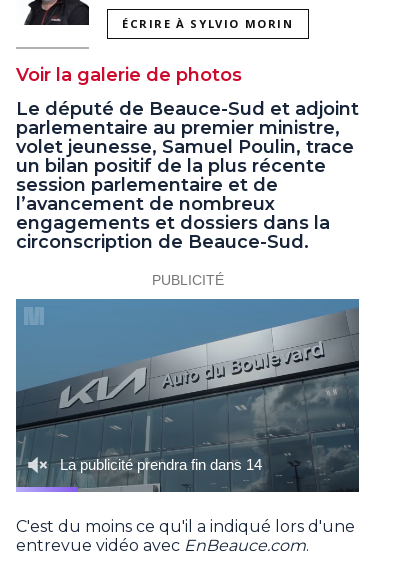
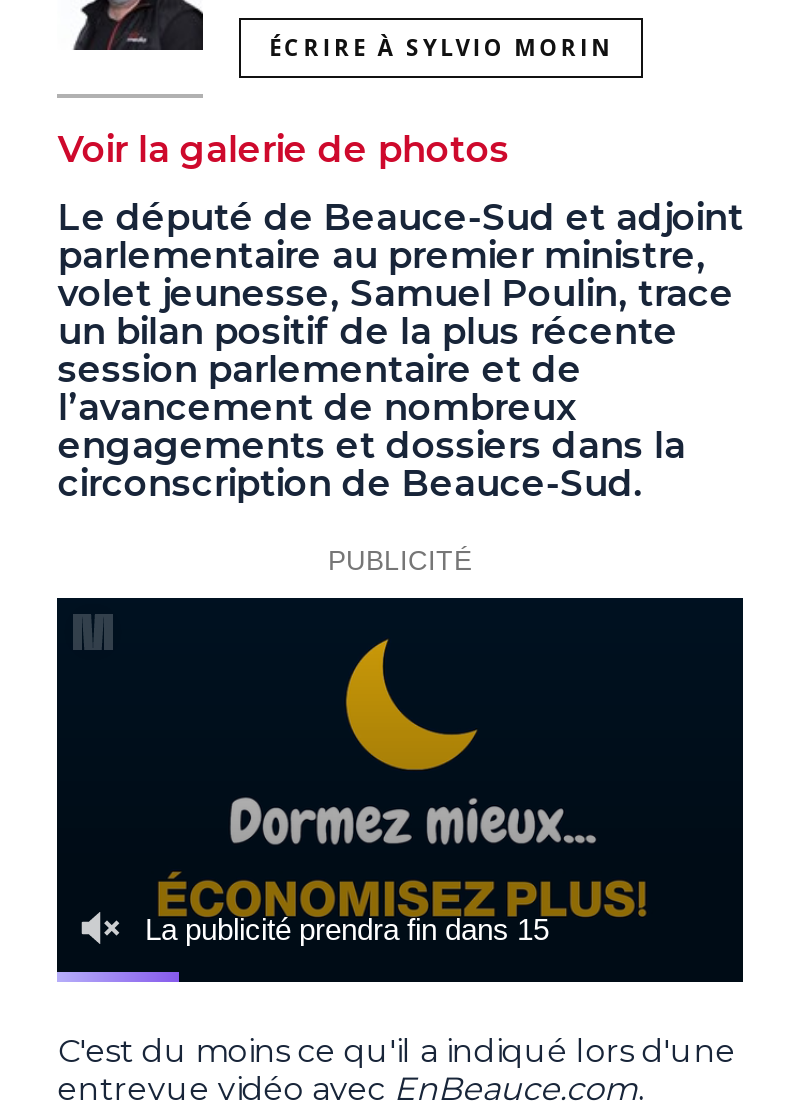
[15,298,360,493] [image] -> [55,596,745,982] [image]

